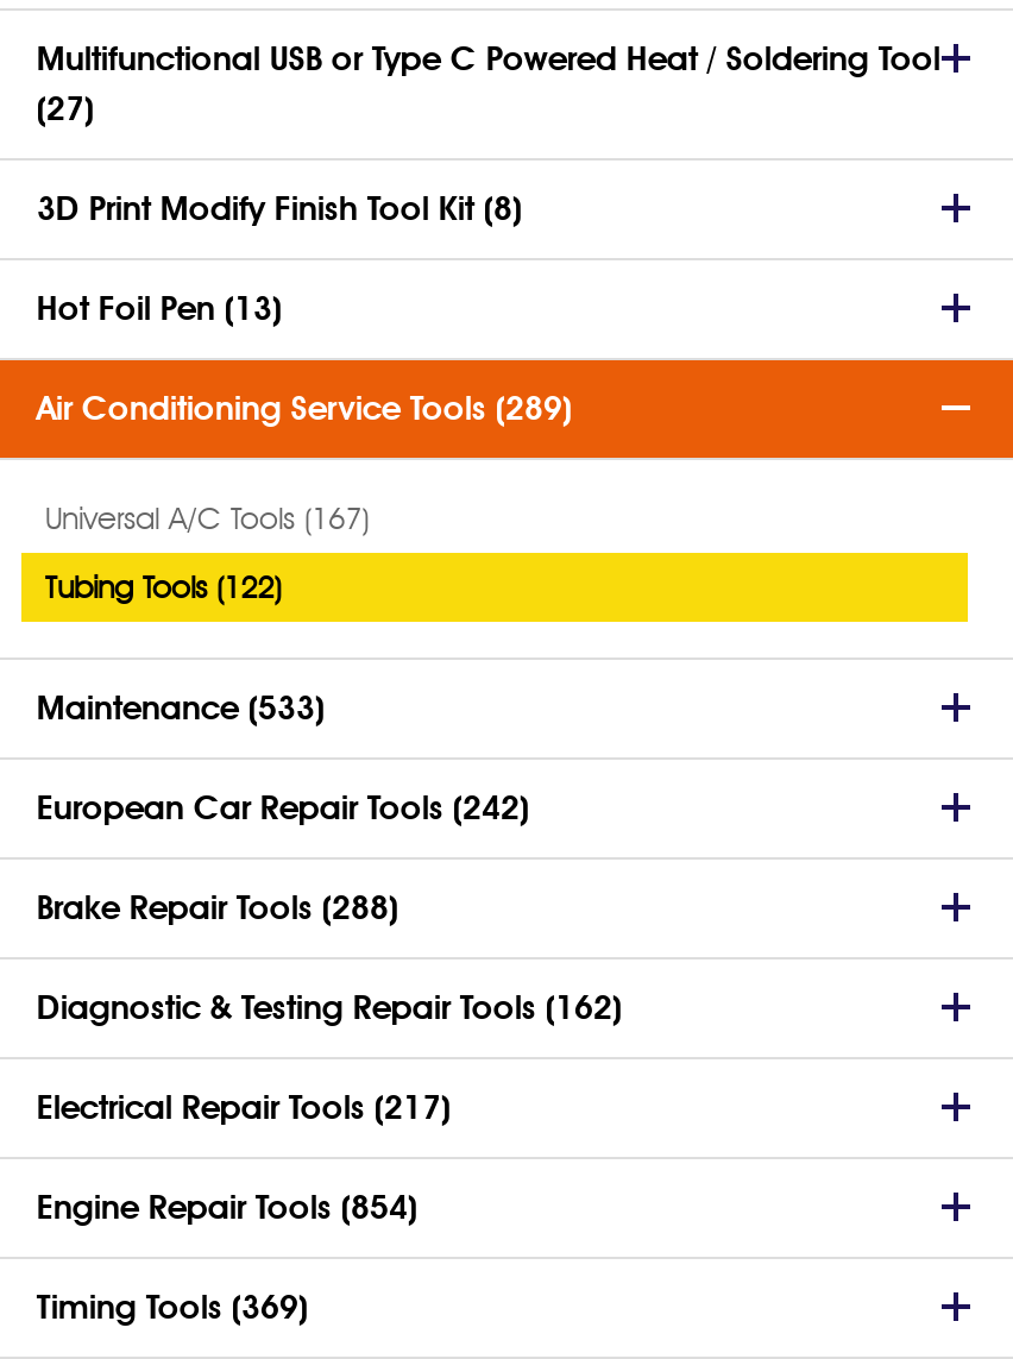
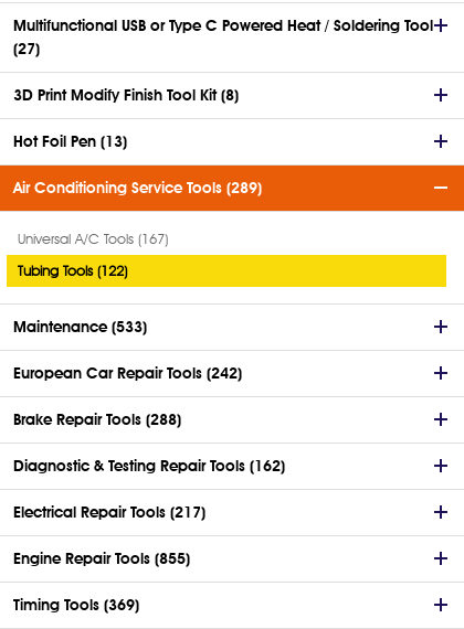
[37,1188,417,1226] Engine Repair Tools (854) -> [14,550,190,567] Engine Repair Tools (855)

